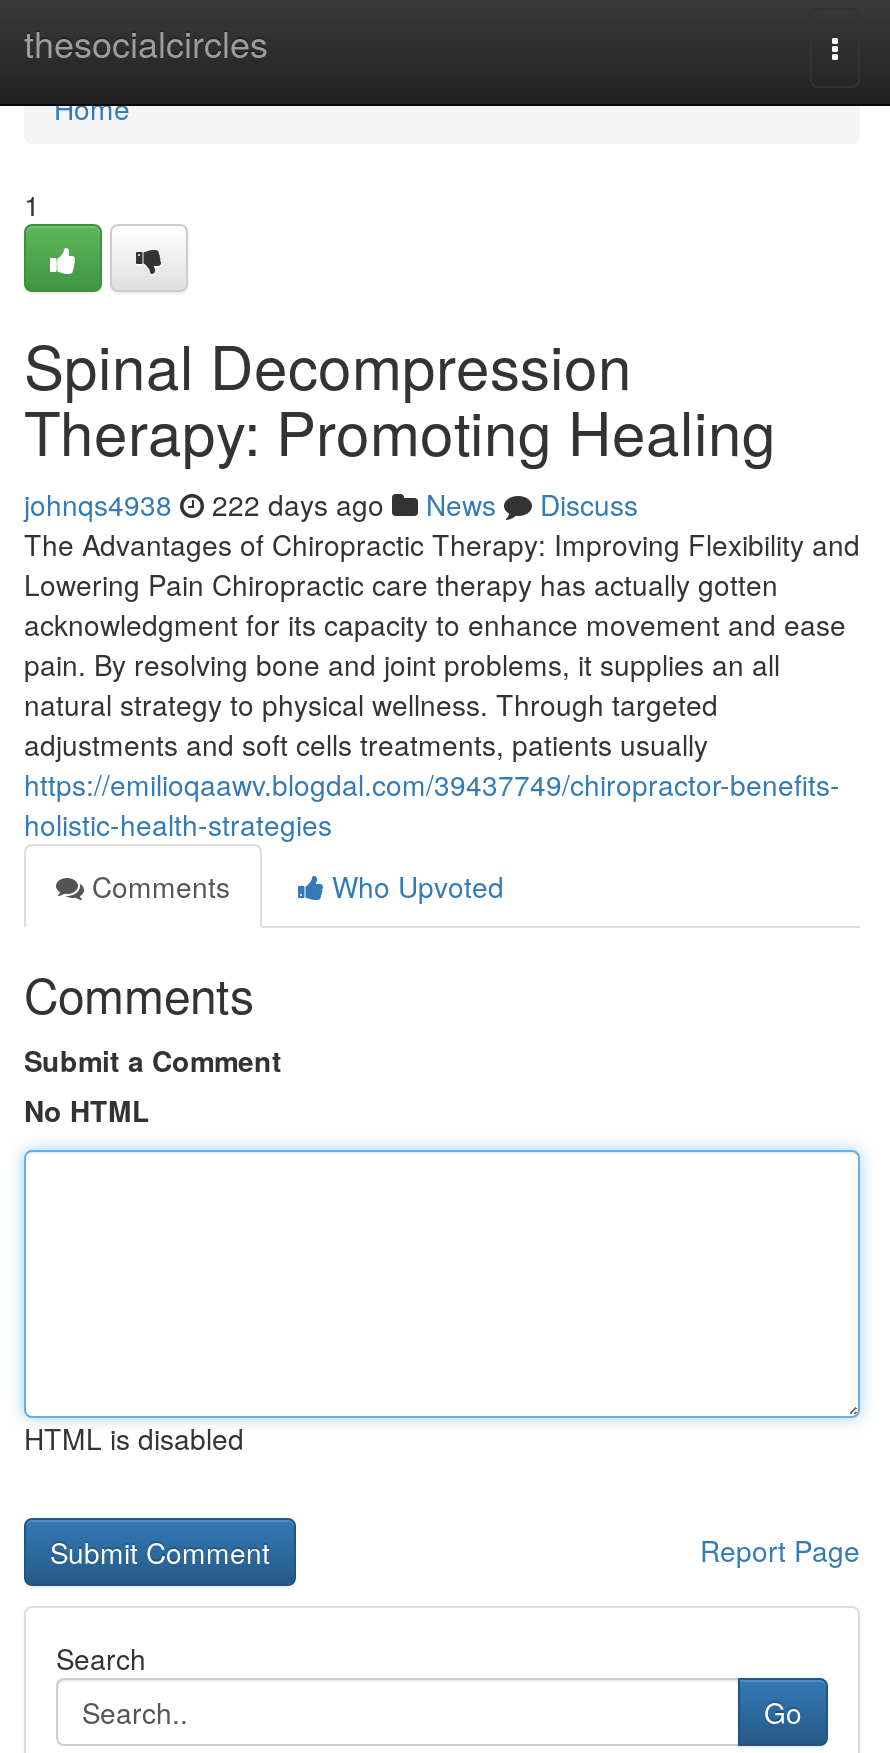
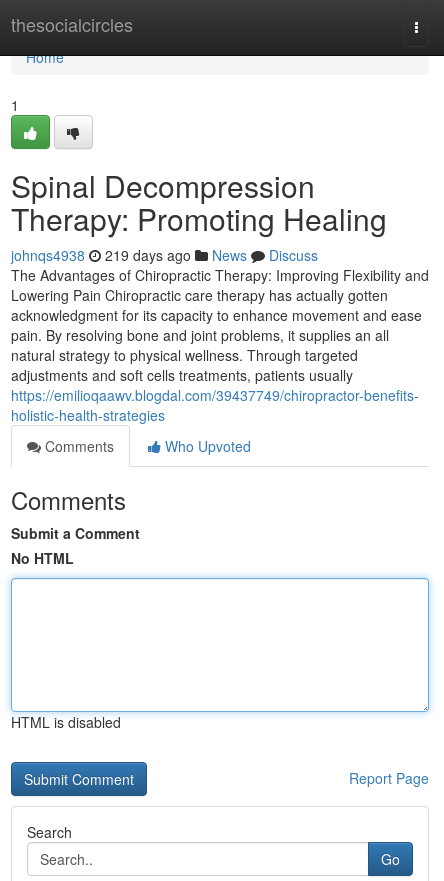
[24,484,638,524] johnqs4938 222 days ago News Discuss -> [11,245,318,265] johnqs4938 219 days ago News Discuss

